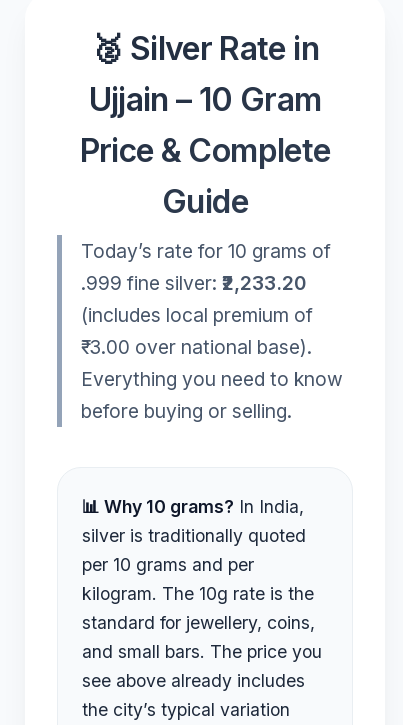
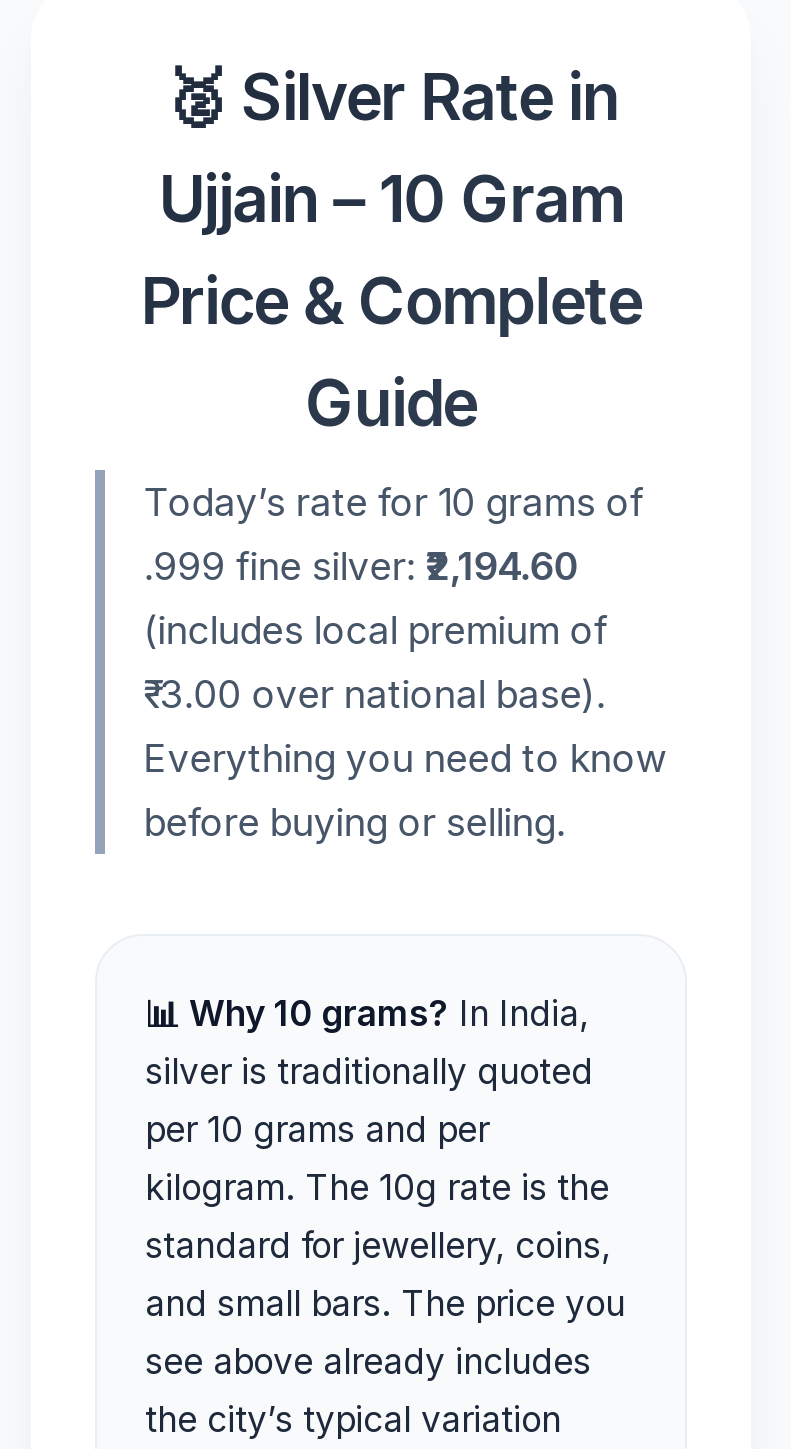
[81,271,306,295] .999 fine silver: ₹2,233.20 -> [143,542,577,590] .999 fine silver: ₹2,194.60

